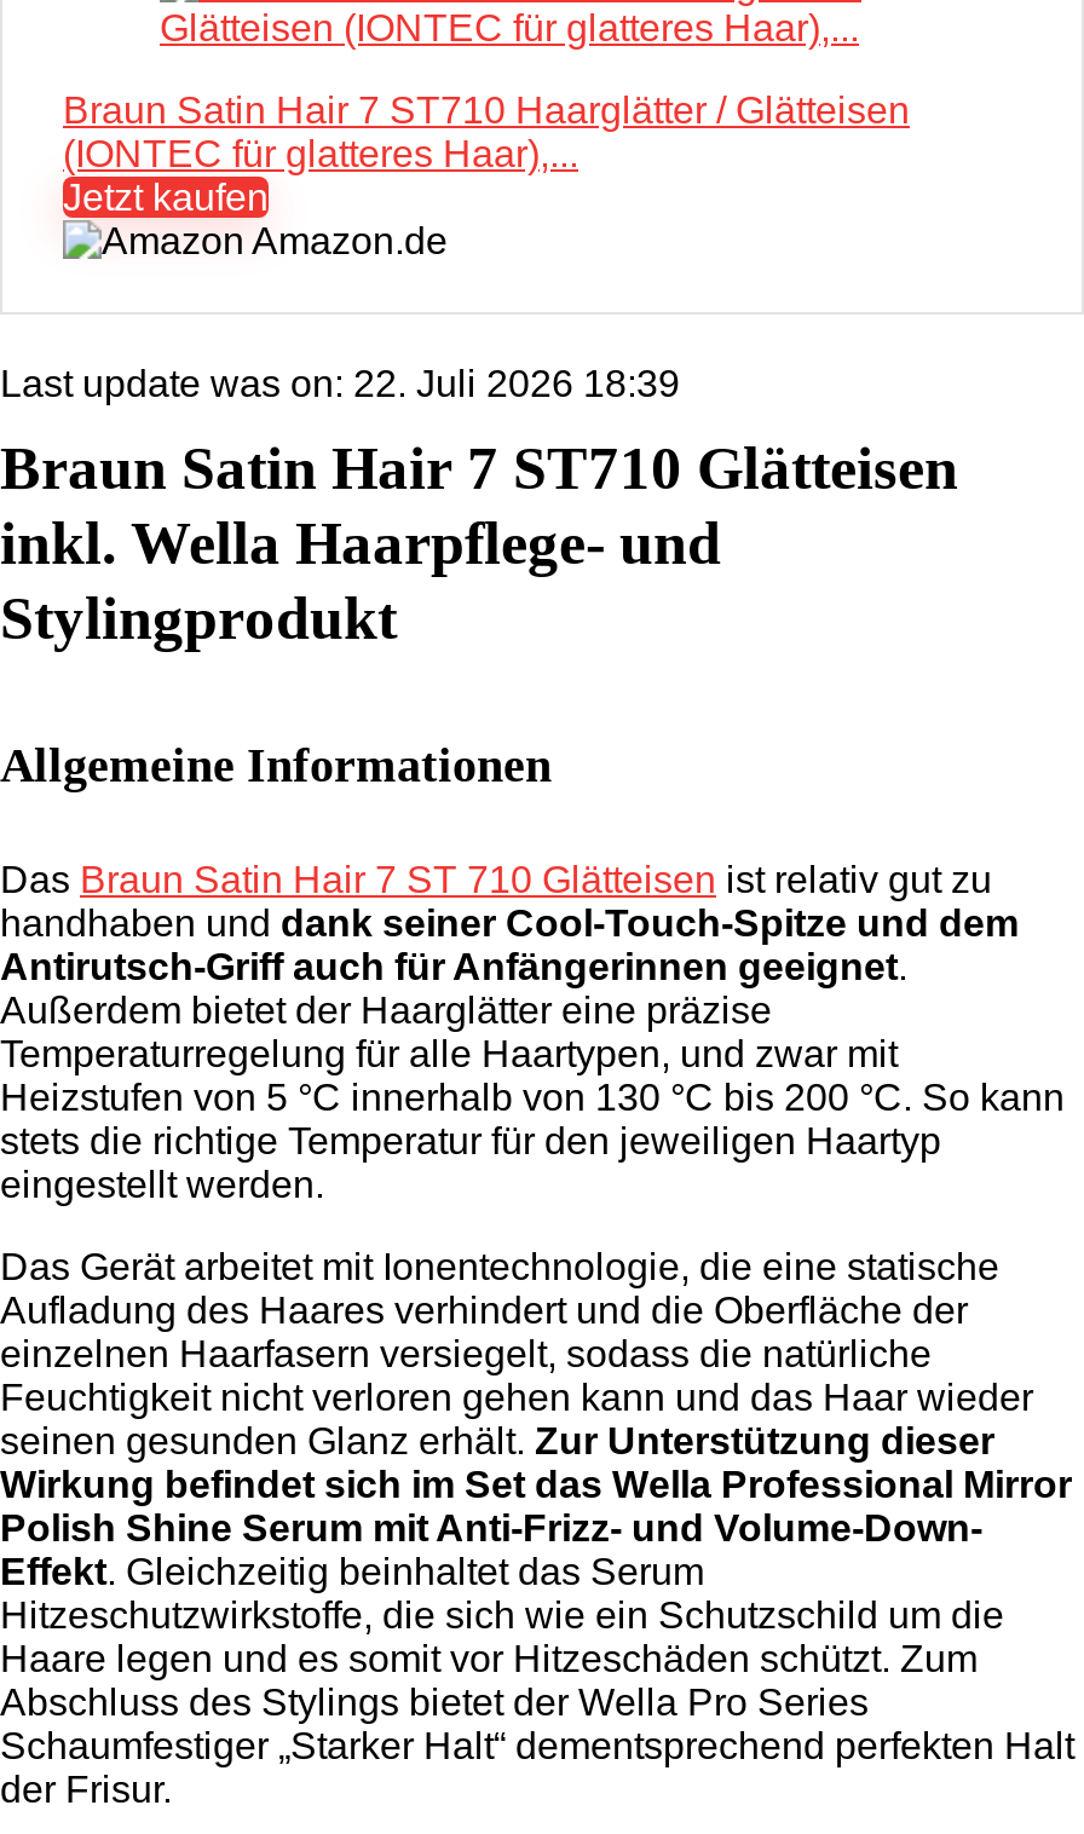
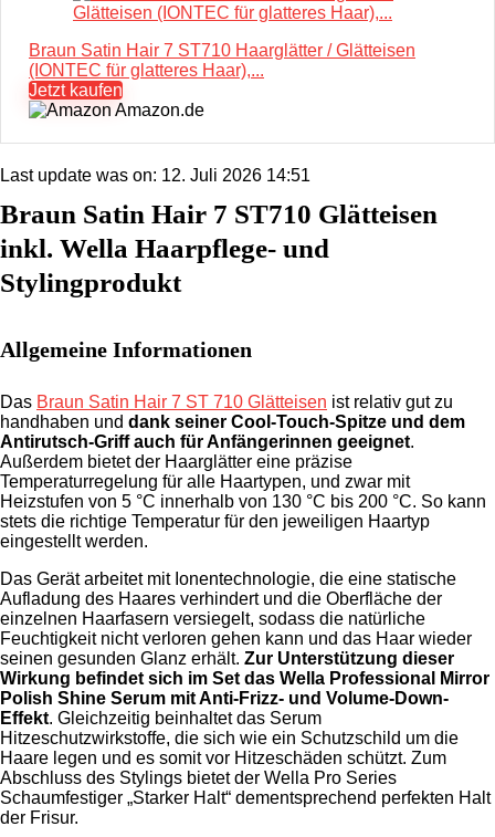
[0,363,680,404] Last update was on: 22. Juli 2026 18:39 -> [0,166,310,185] Last update was on: 12. Juli 2026 14:51

